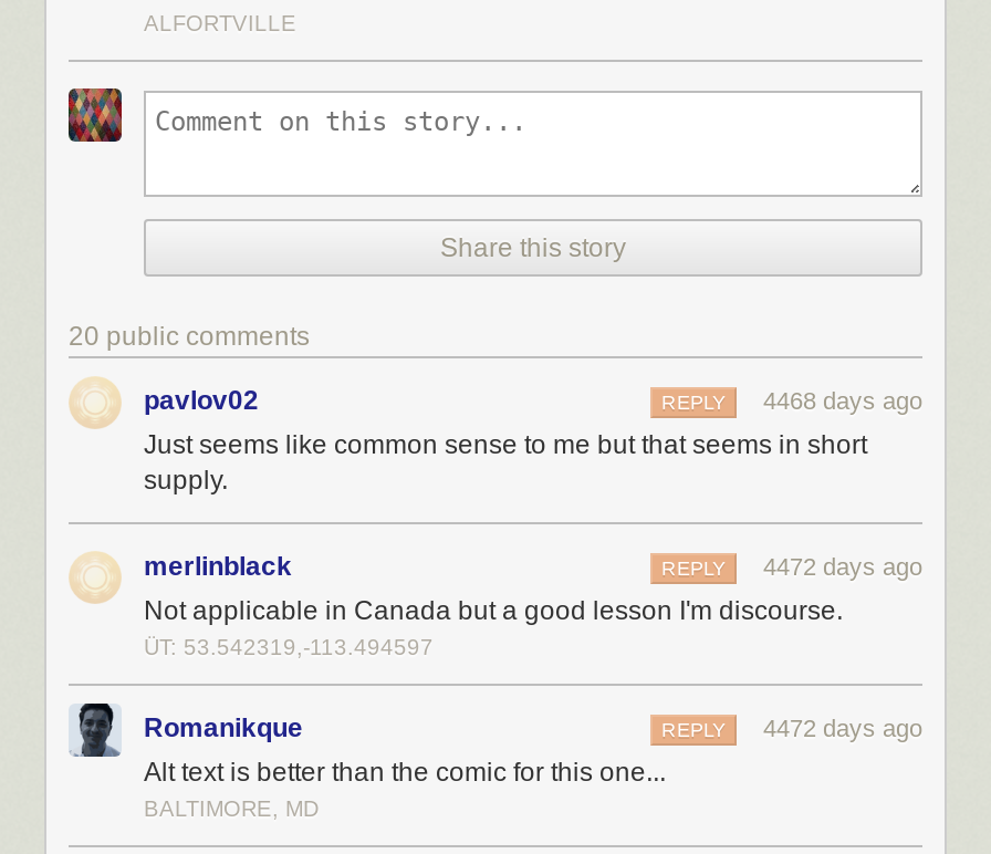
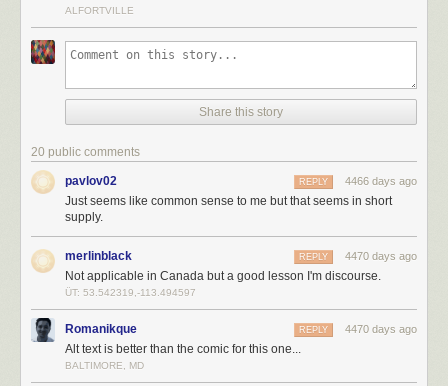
[661,387,922,413] REPLY 4468 days ago -> [299,175,417,187] REPLY 4466 days ago
[661,552,922,579] REPLY 4472 days ago -> [299,250,417,262] REPLY 4470 days ago
[661,714,922,741] REPLY 4472 days ago -> [299,323,417,335] REPLY 4470 days ago

